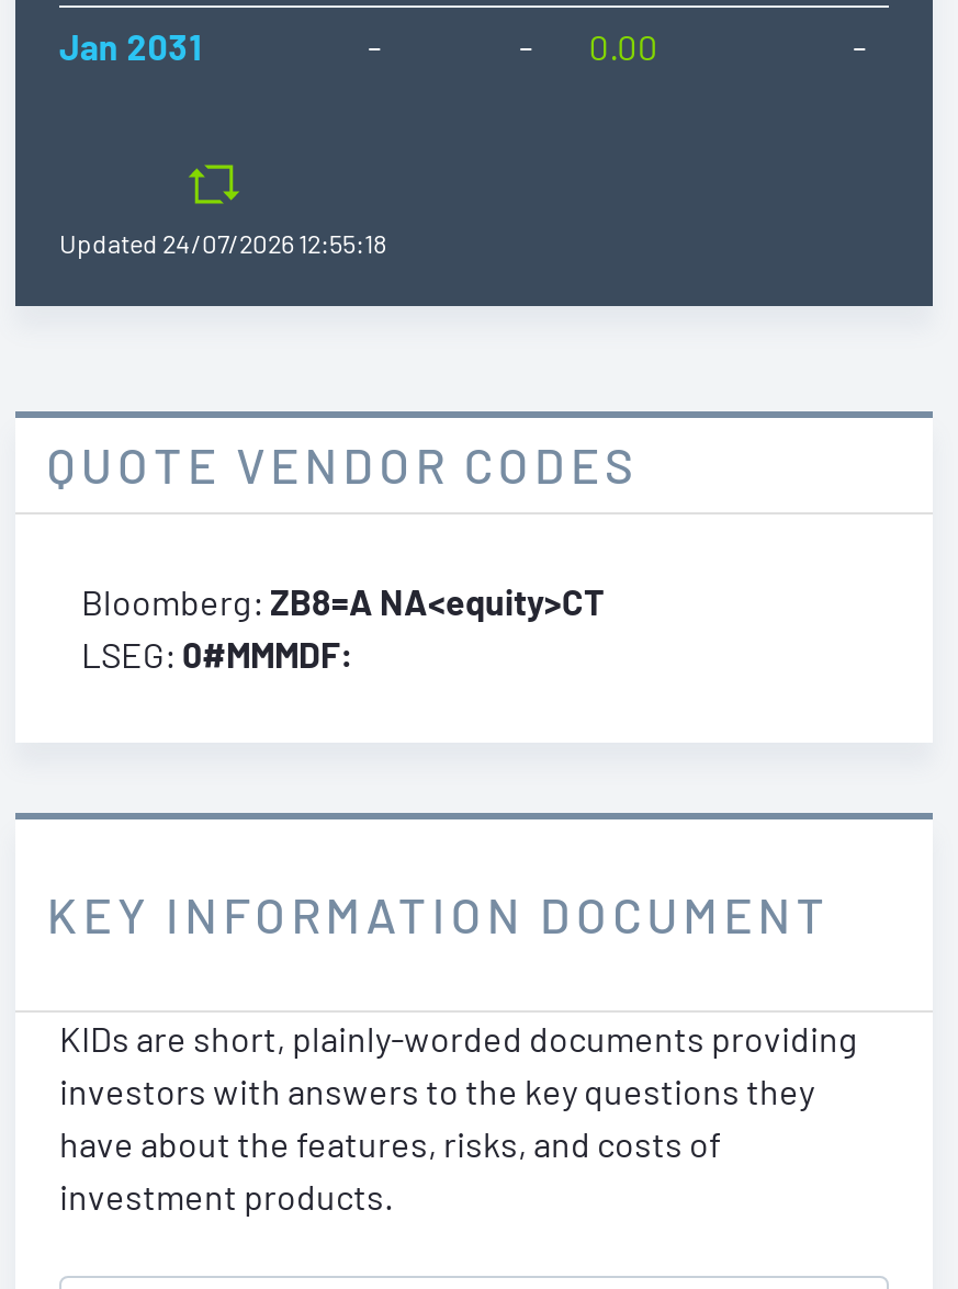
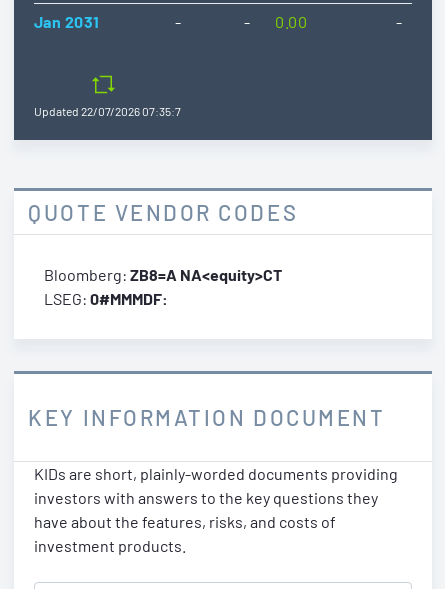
[59,227,386,258] Updated 24/07/2026 12:55:18 -> [34,104,181,118] Updated 22/07/2026 07:35:7

